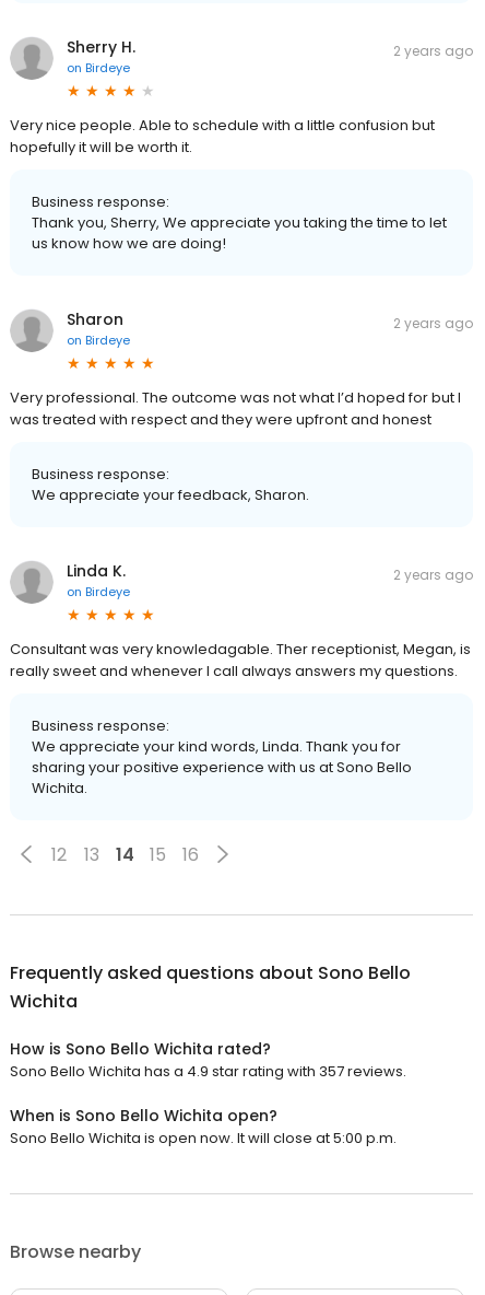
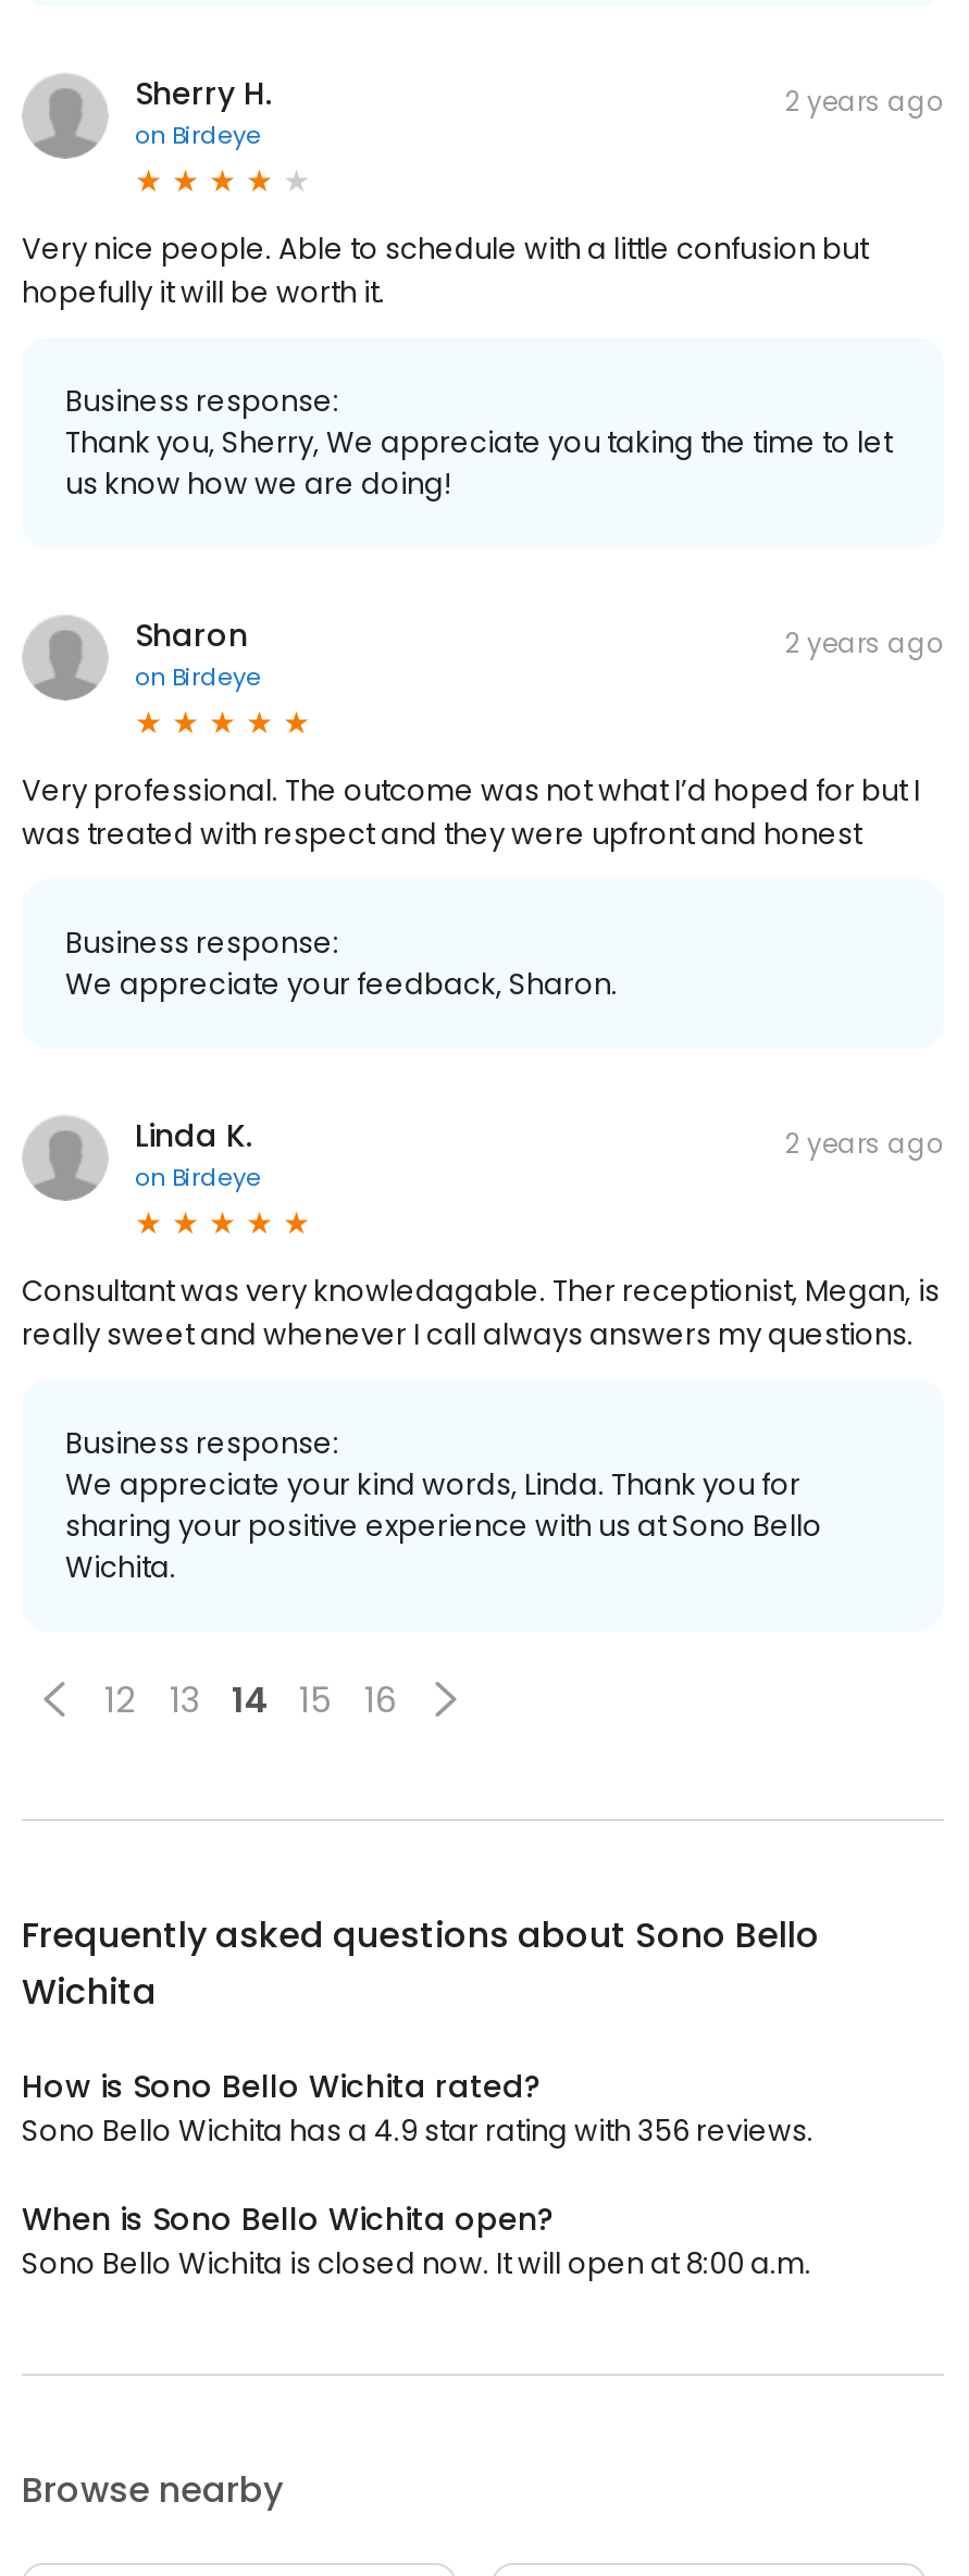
[10,1061,406,1082] Sono Bello Wichita has a 4.9 star rating with 357 reviews. -> [22,2111,813,2152] Sono Bello Wichita has a 4.9 star rating with 356 reviews.
[10,1128,397,1149] Sono Bello Wichita is open now. It will close at 5:00 p.m. -> [22,2244,811,2285] Sono Bello Wichita is closed now. It will open at 8:00 a.m.

